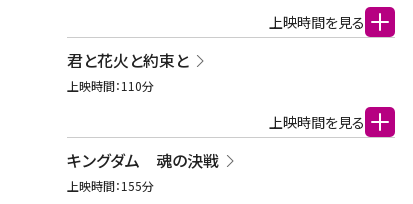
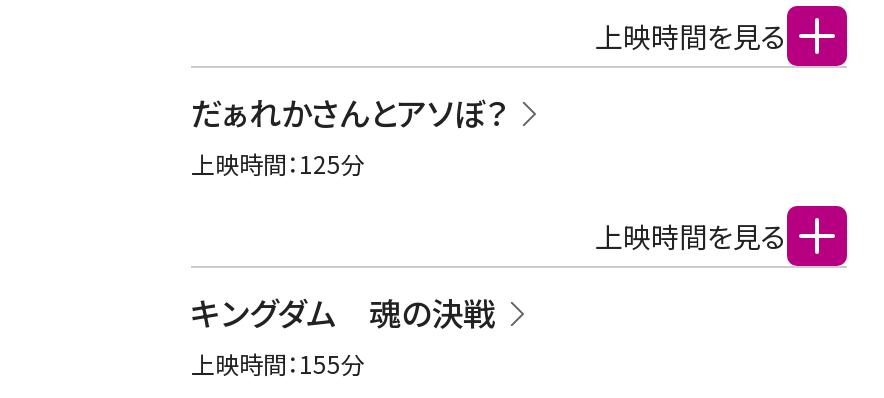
[67,48,189,94] 君と花火と約束と | 上映時間：110分 -> [191,88,507,180] だぁれかさんとアソぼ？ | 上映時間：125分

